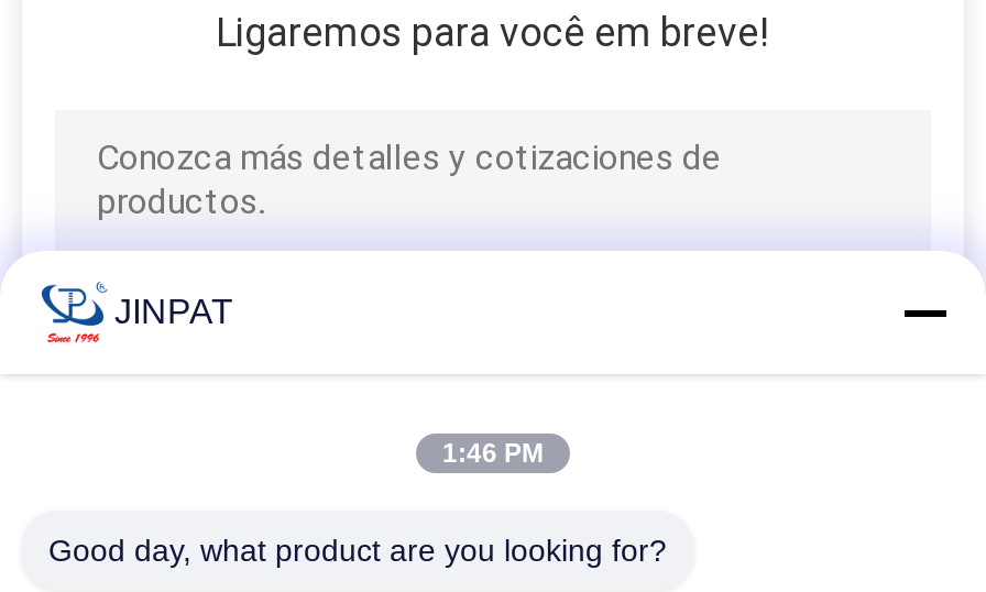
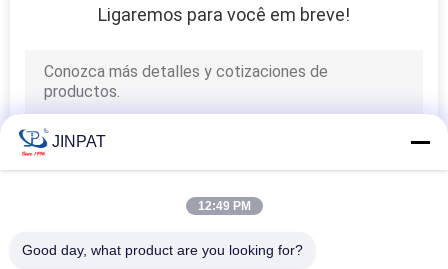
[442,438,544,469] 1:46 PM -> [197,199,250,213] 12:49 PM

